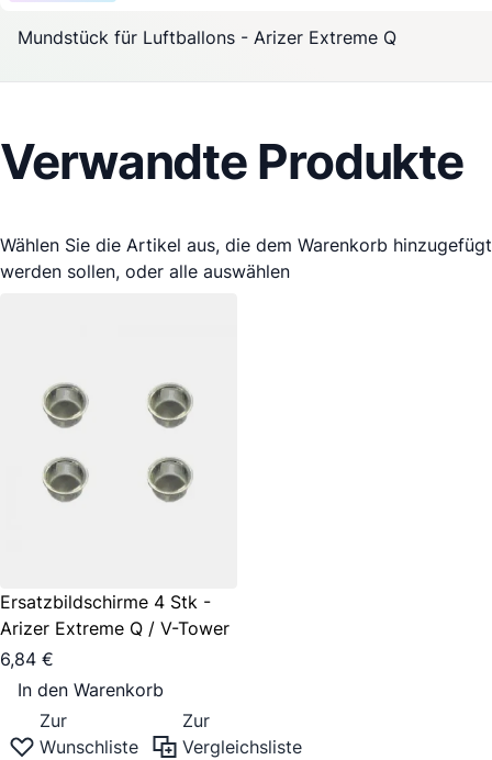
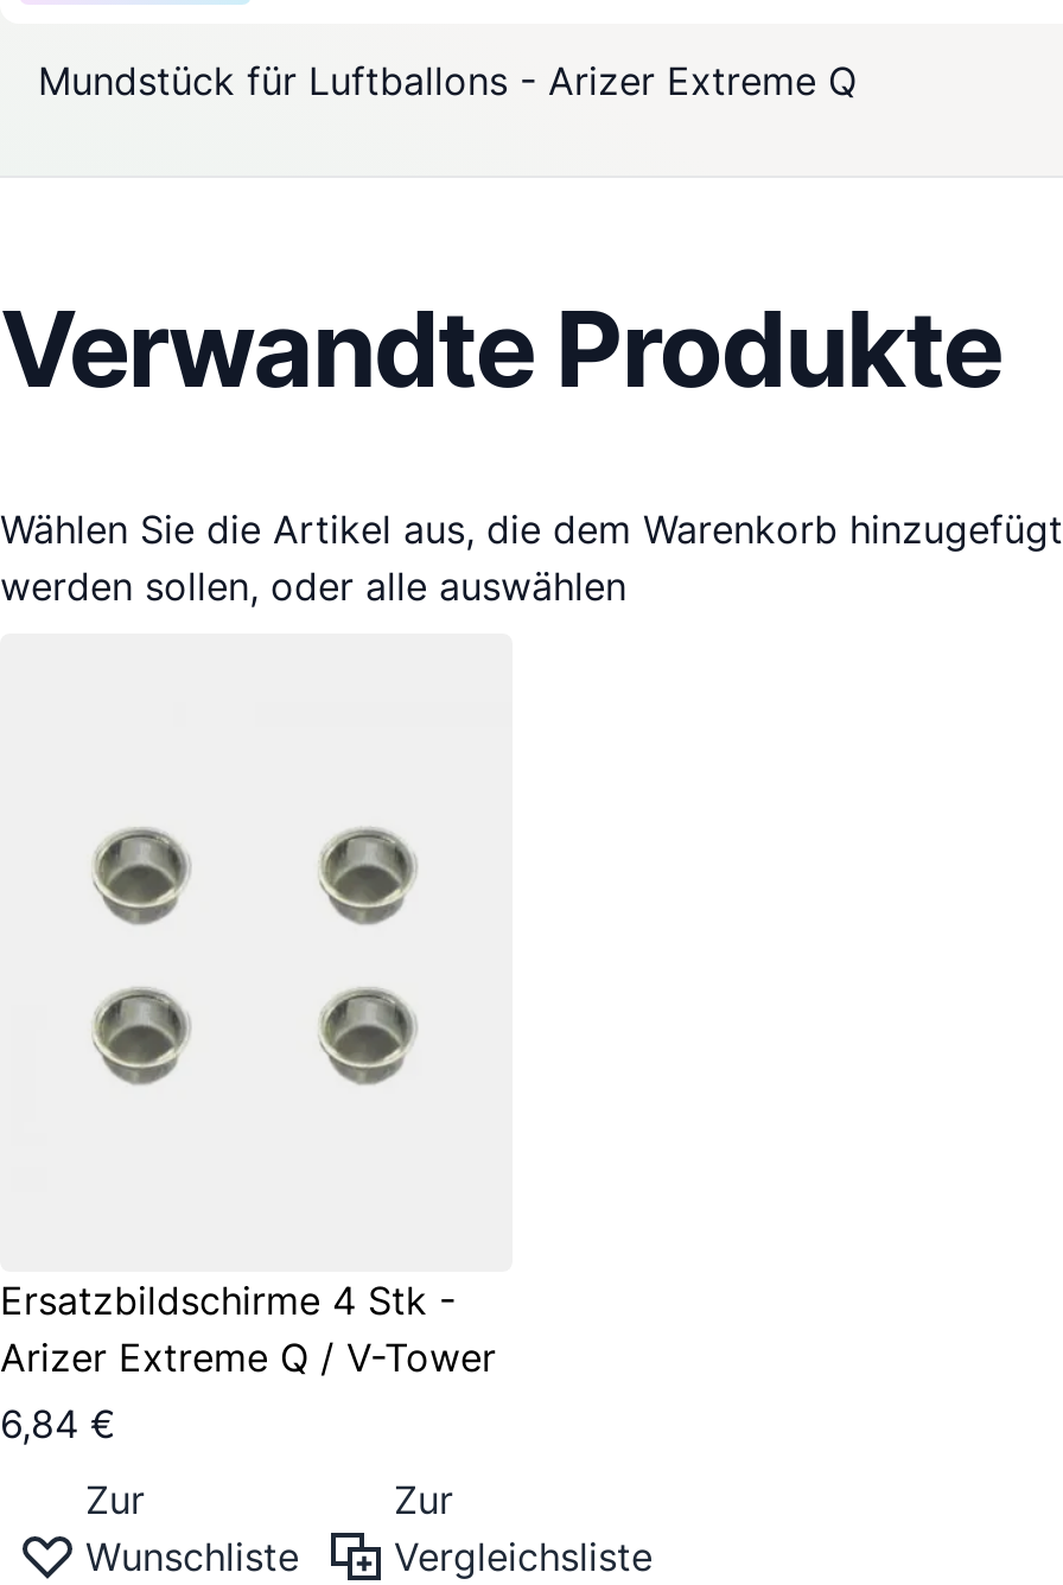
[18,679,164,701] In den Warenkorb -> none

